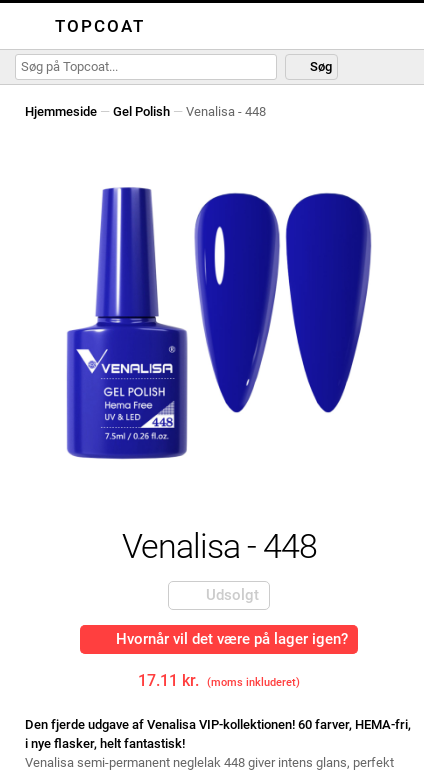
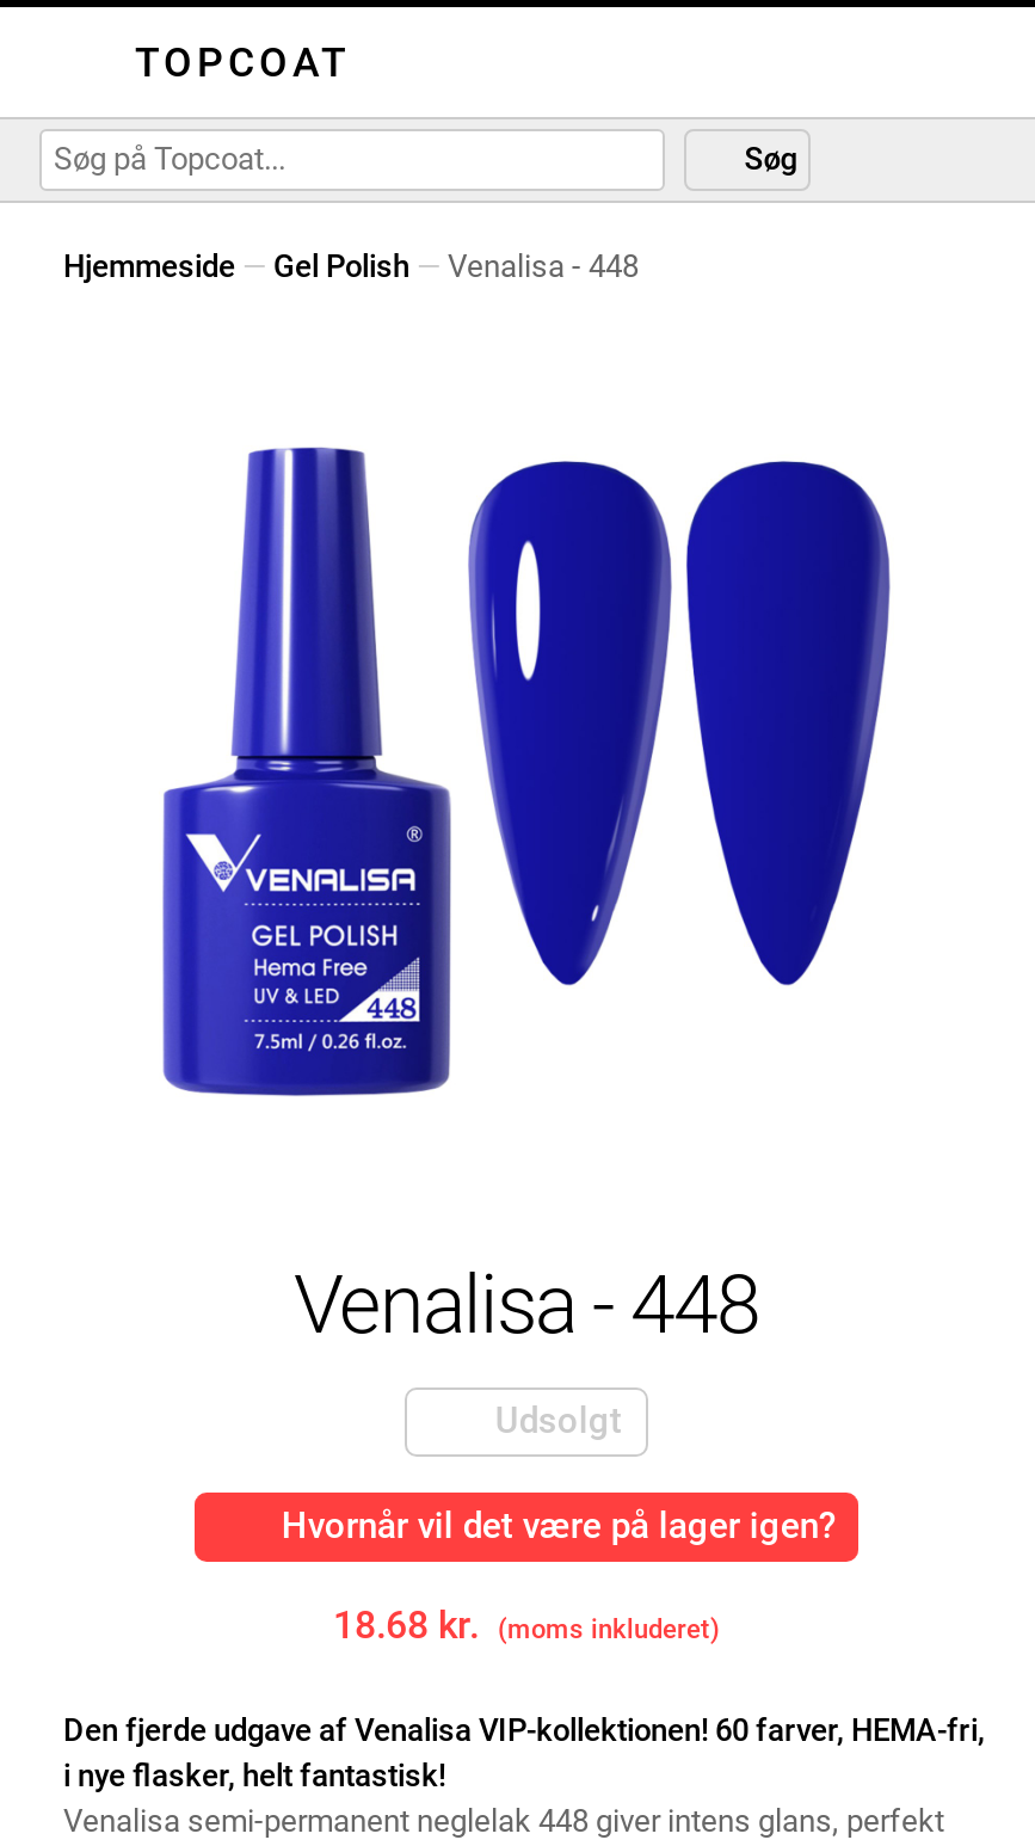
[138,671,300,690] 17.11 kr. (moms inkluderet) -> [333,1602,720,1648] 18.68 kr. (moms inkluderet)

